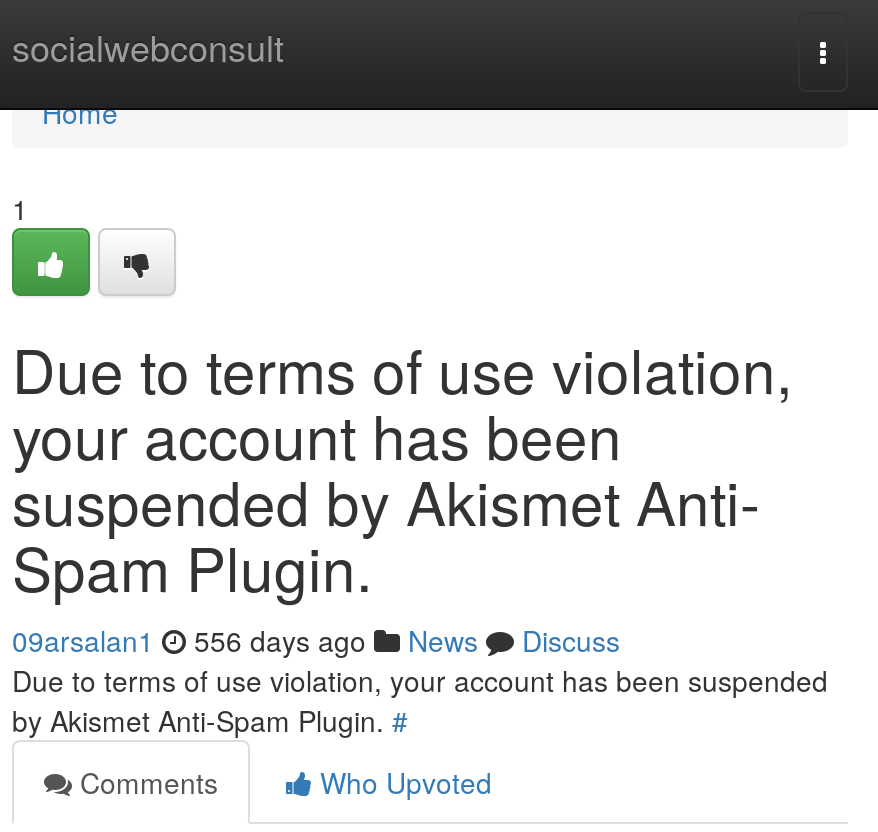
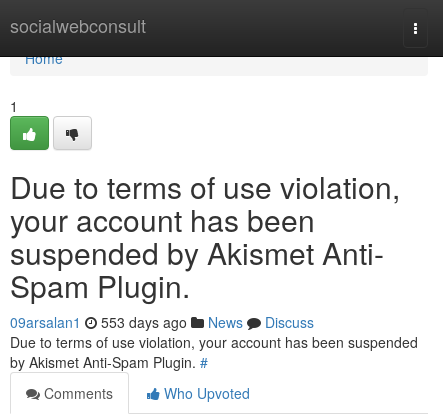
[12,620,620,660] 09arsalan1 556 days ago News Discuss -> [10,312,314,332] 09arsalan1 553 days ago News Discuss

